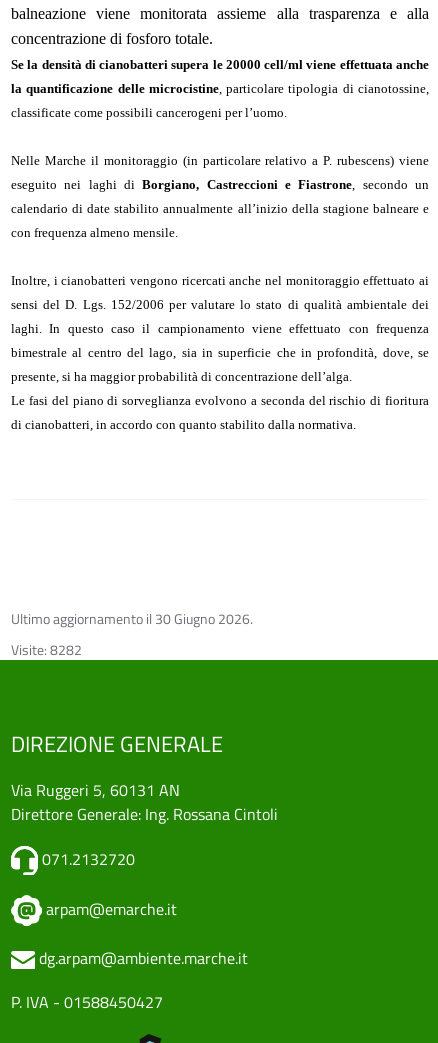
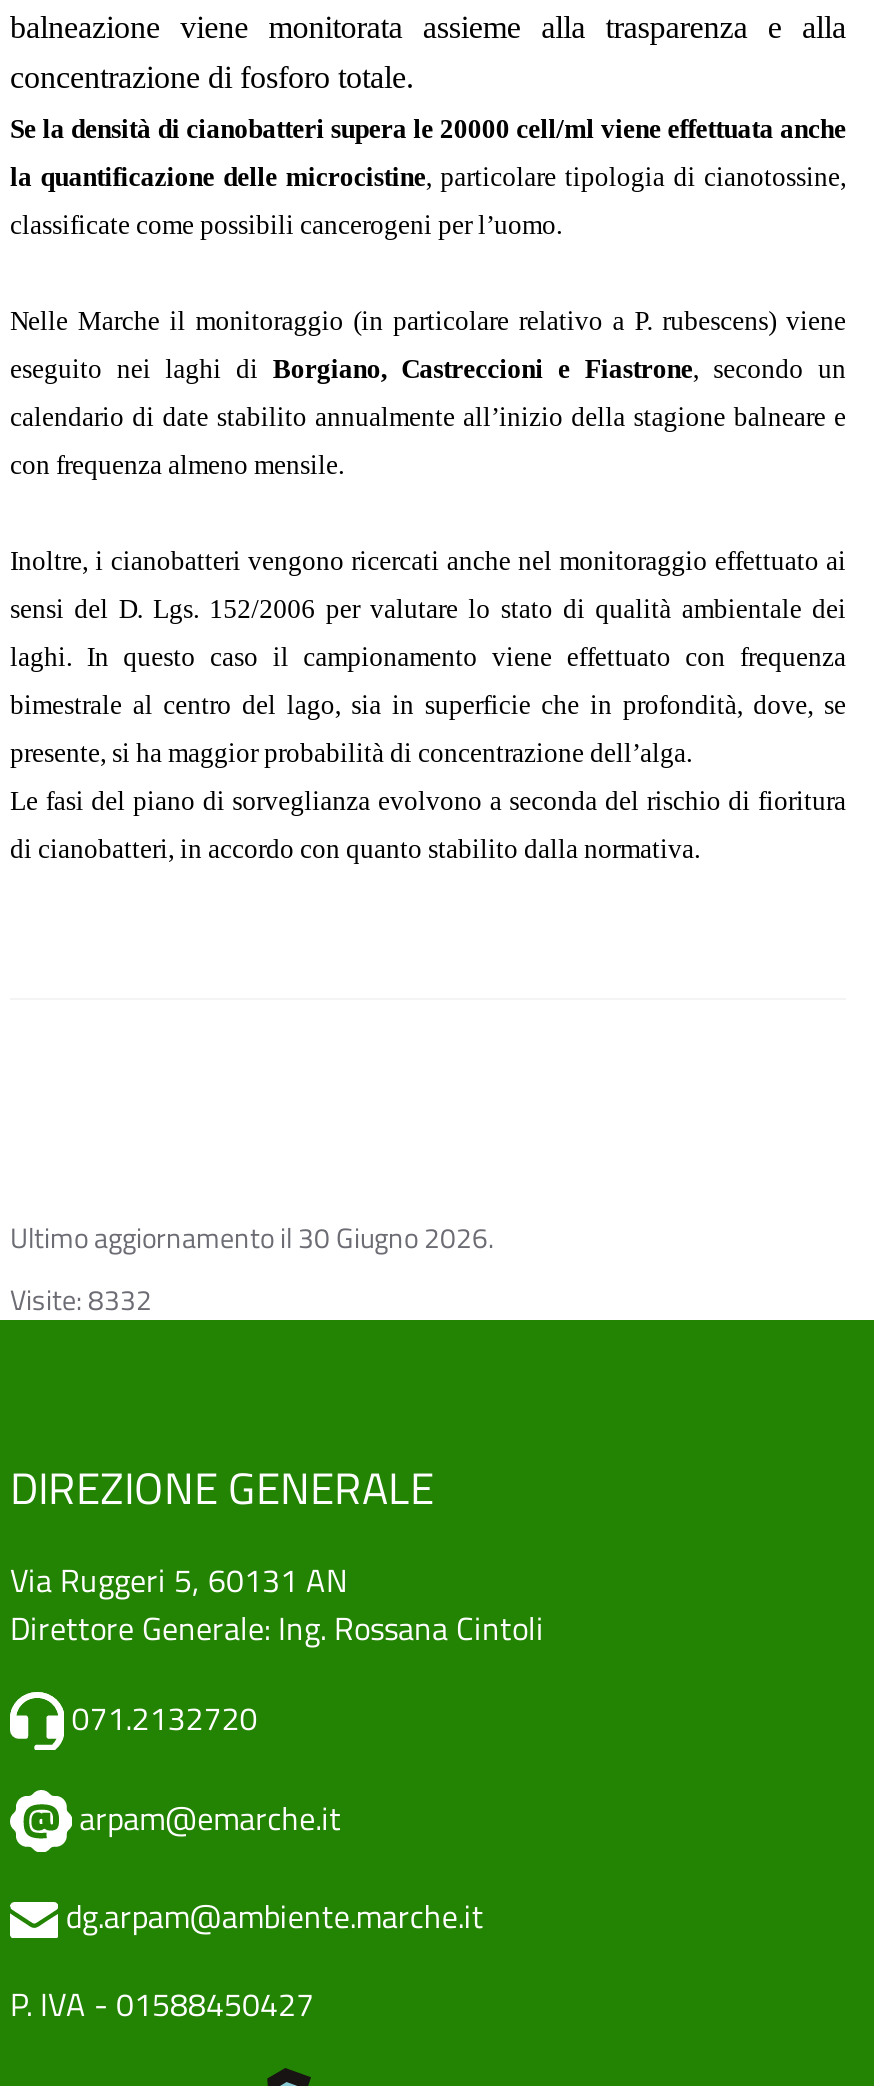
[11,638,82,659] Visite: 8282 -> [10,1277,152,1319] Visite: 8332

